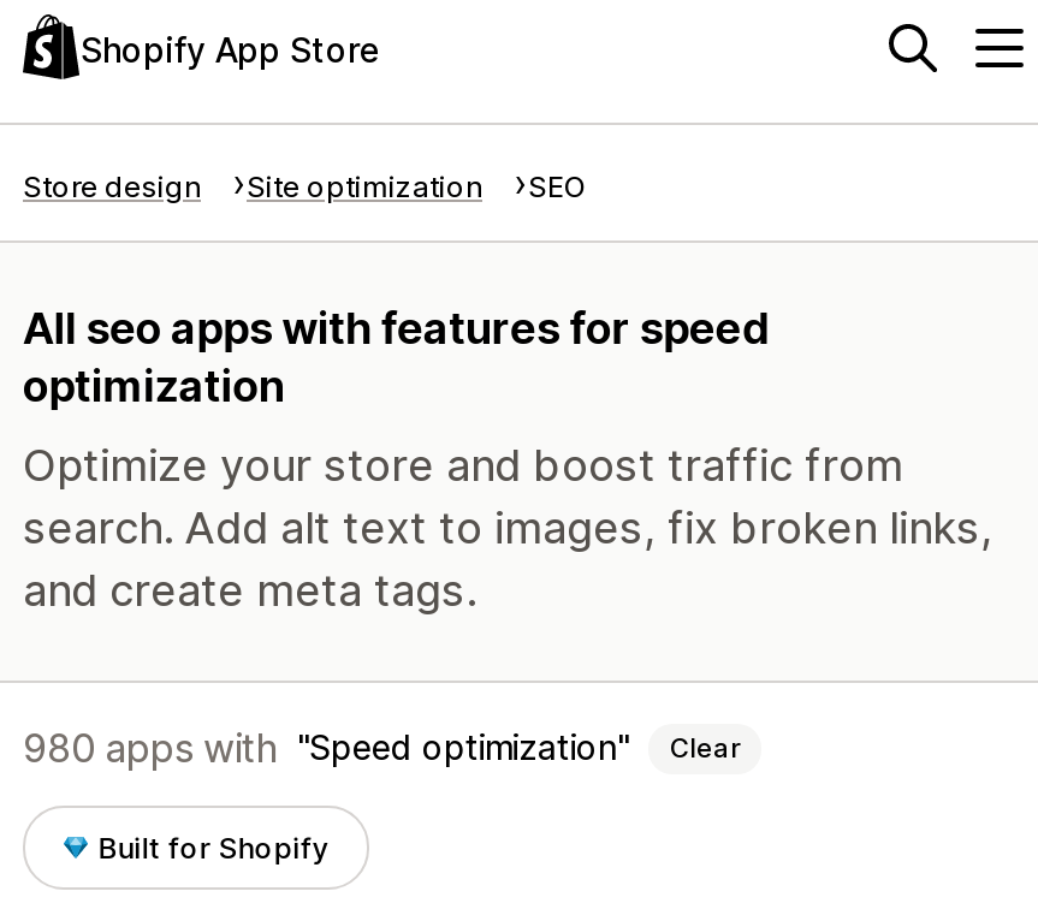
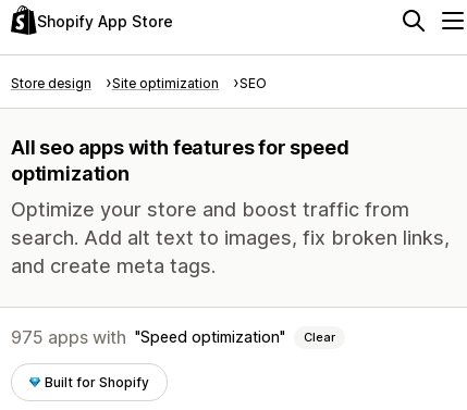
[23,724,740,772] 980 apps with Speed optimization Clear -> [11,326,335,348] 975 apps with Speed optimization Clear

